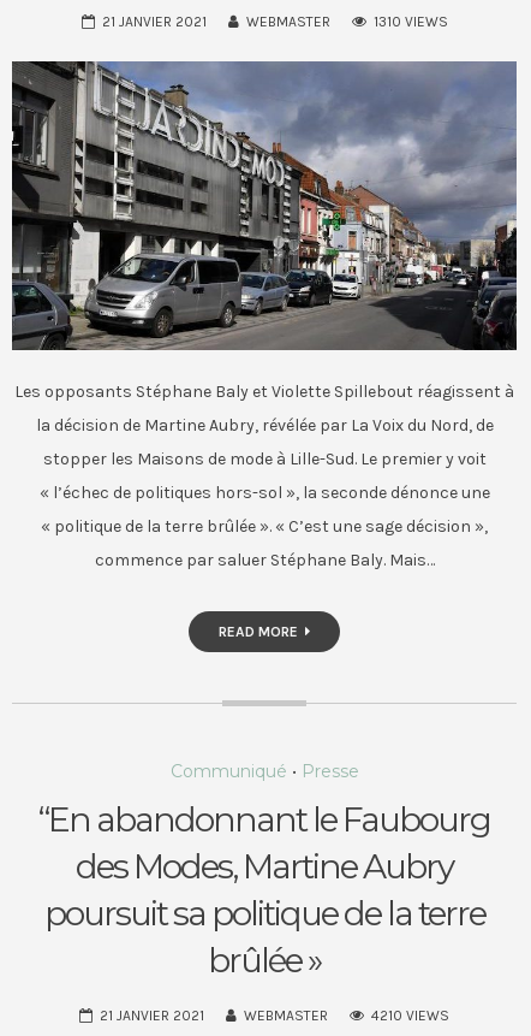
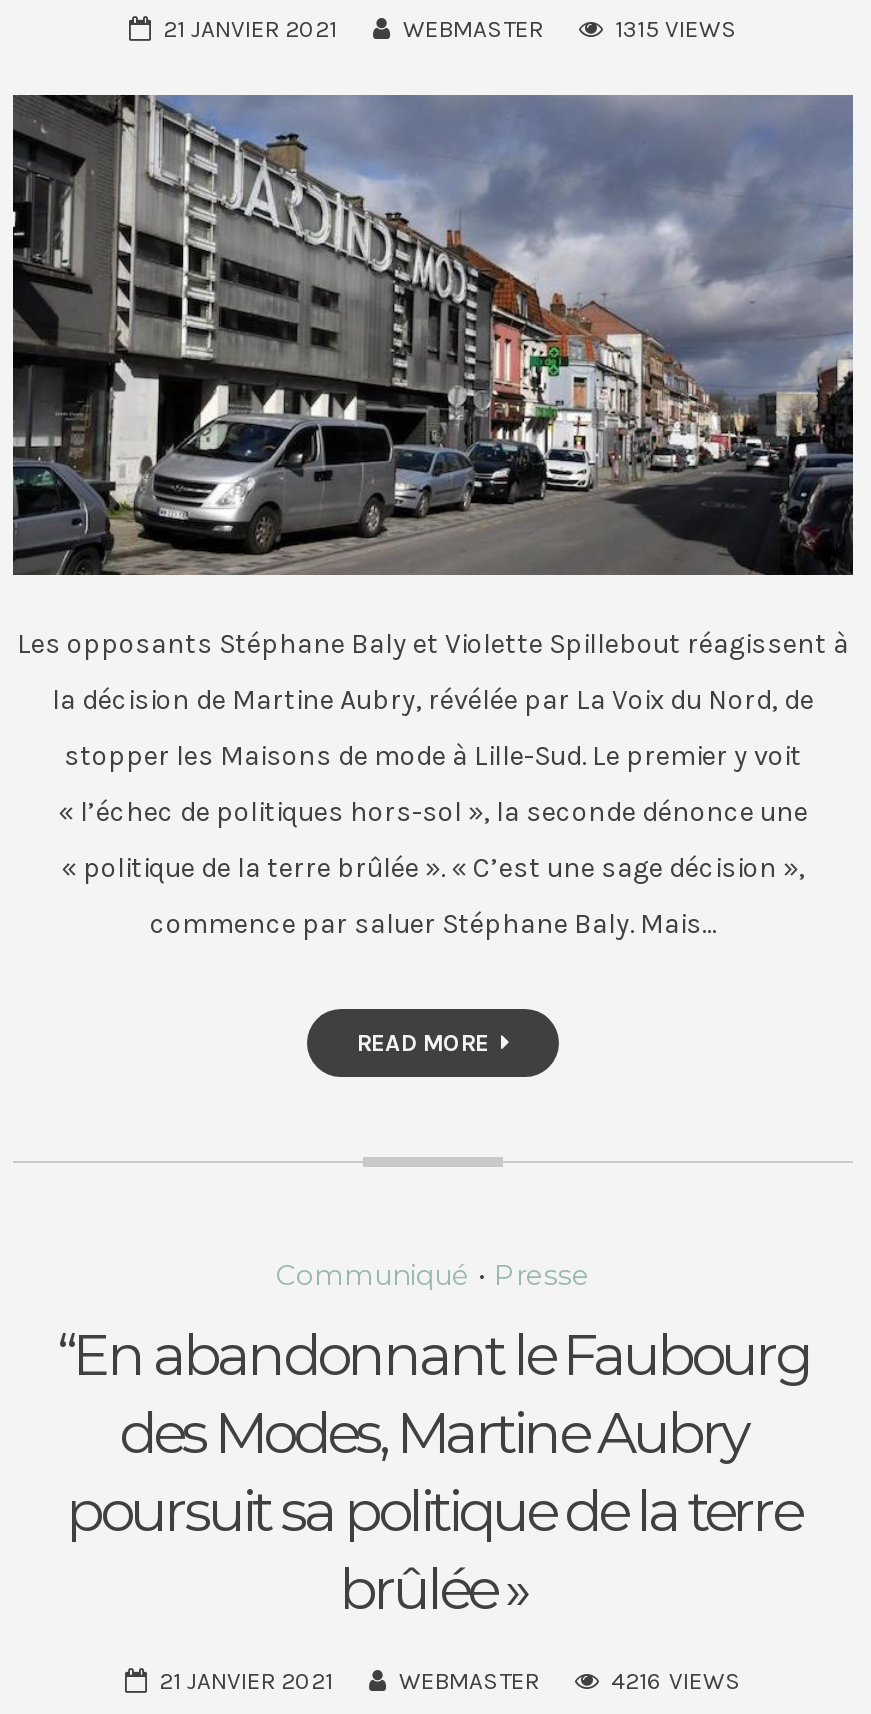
[373,13,448,29] 1310 VIEWS -> [615,14,737,42] 1315 VIEWS
[371,1007,449,1023] 4210 VIEWS -> [611,1666,741,1694] 4216 VIEWS

